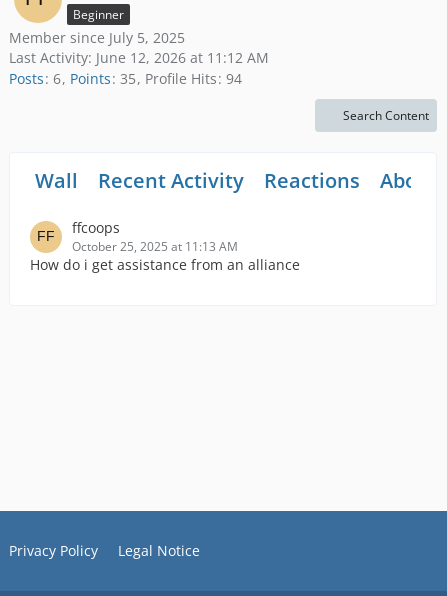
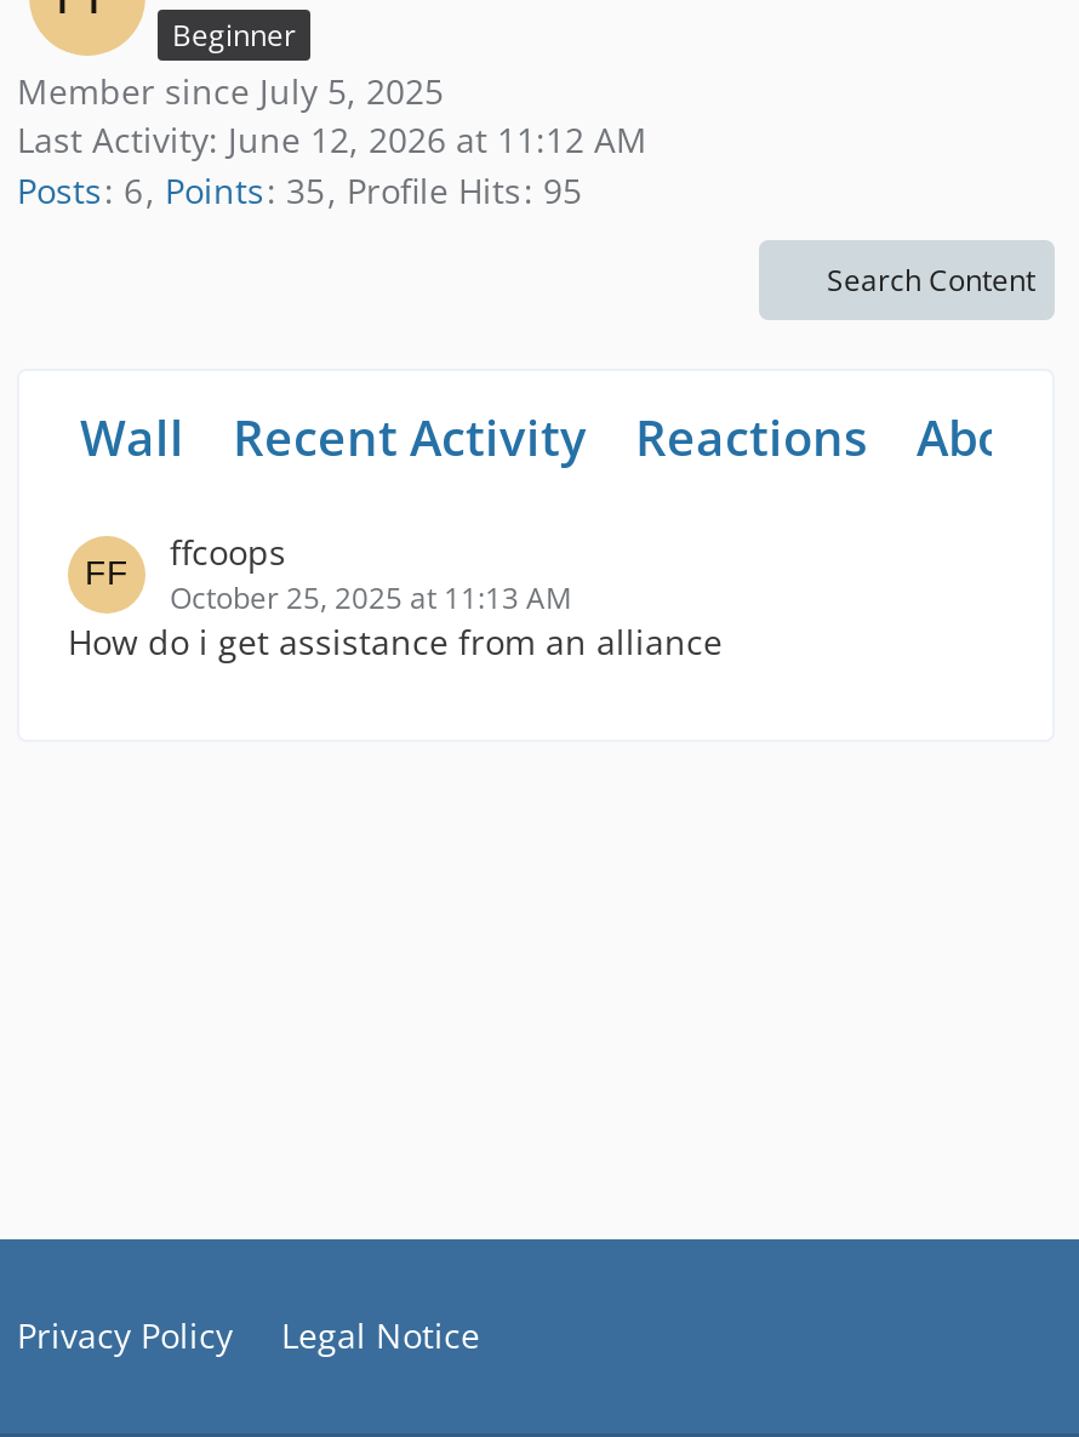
[9,69,242,88] Posts 6 Points 35 Profile Hits 94 -> [17,168,582,214] Posts 6 Points 35 Profile Hits 95

